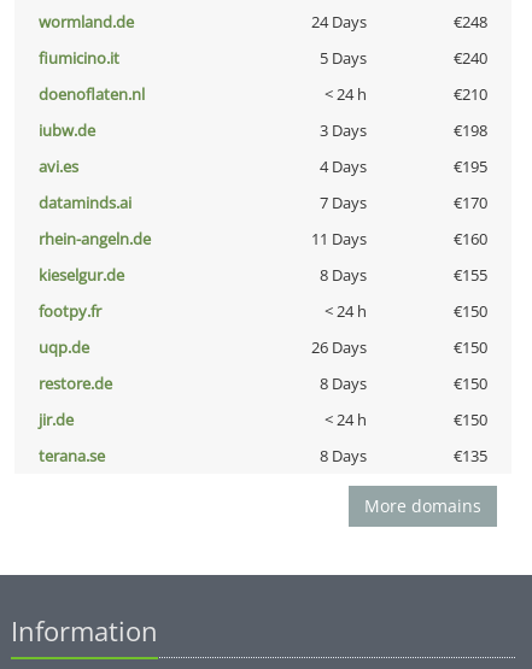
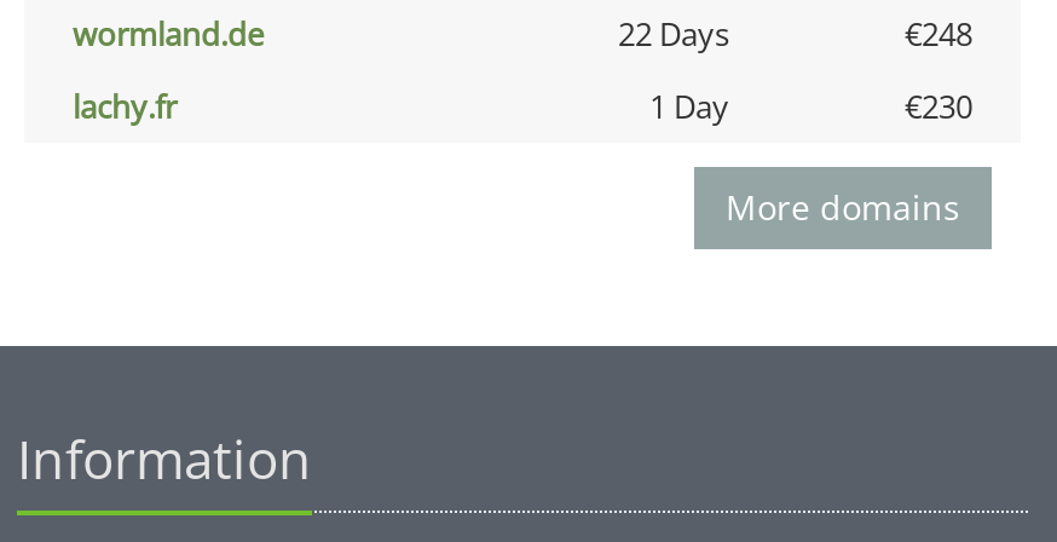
[311,11,366,33] 24 Days -> [618,12,729,56] 22 Days
[39,47,487,466] fiumicino.it | 5 Days | €240 | doenoflaten.nl | < 24 h | €210 | iubw.de | 3 Days | €198 | avi.es | 4 Days | €195 | dataminds.ai | 7 Days | €170 | rhein-angeln.de | 11 Days | €160 | kieselgur.de | 8 Days | €155 | footpy.fr | < 24 h | €150 | uqp.de | 26 Days | €150 | restore.de | 8 Days | €150 | jir.de | < 24 h | €150 | terana.se | 8 Days | €135 -> [73,85,972,128] lachy.fr | 1 Day | €230

